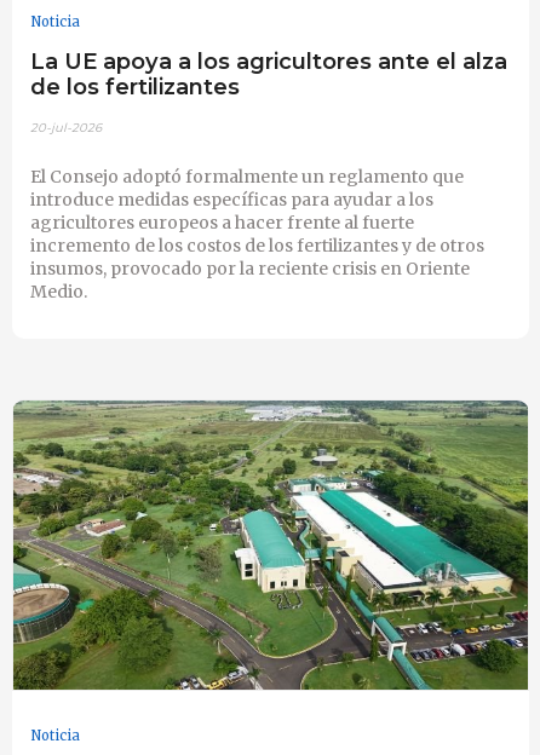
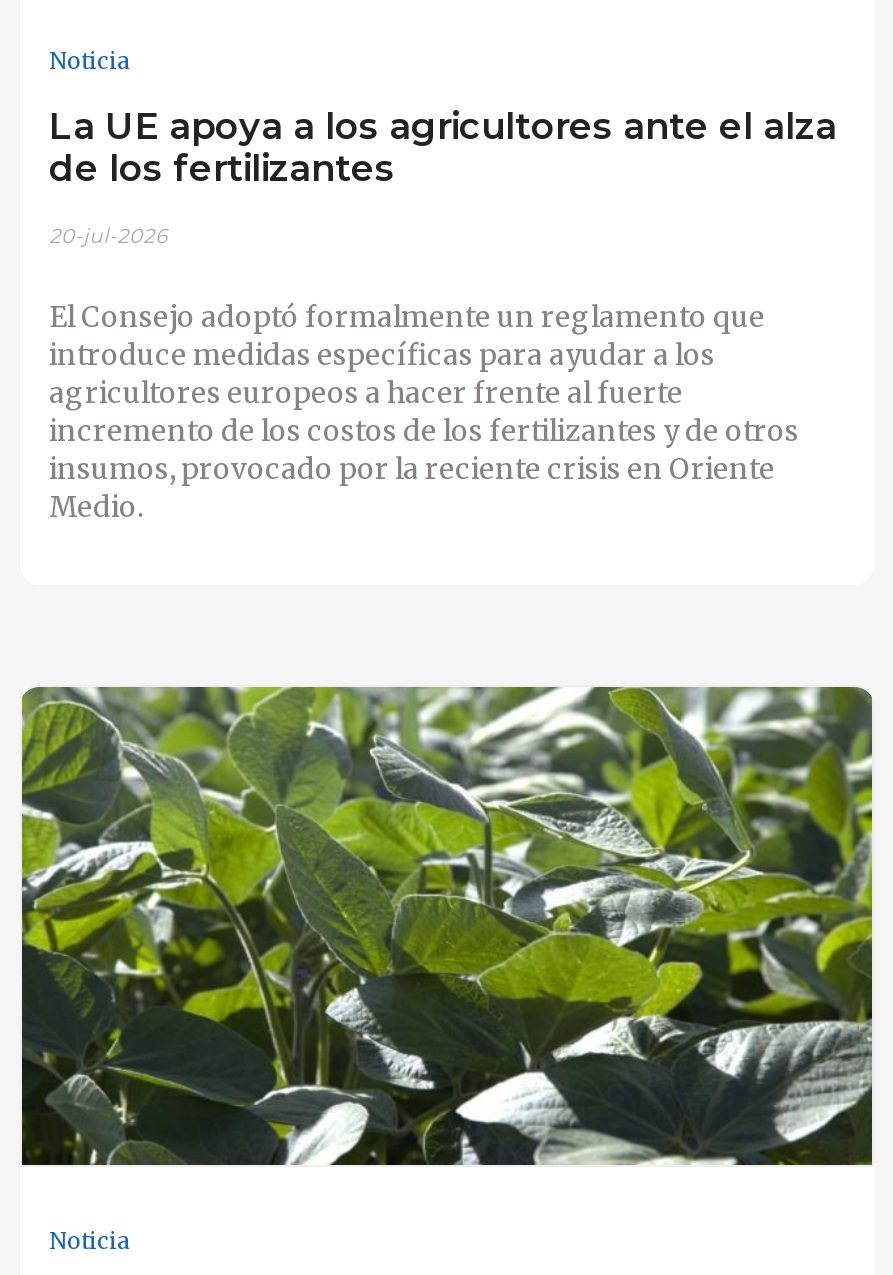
[12,399,529,691] [image] -> [20,685,874,1167] [image]

